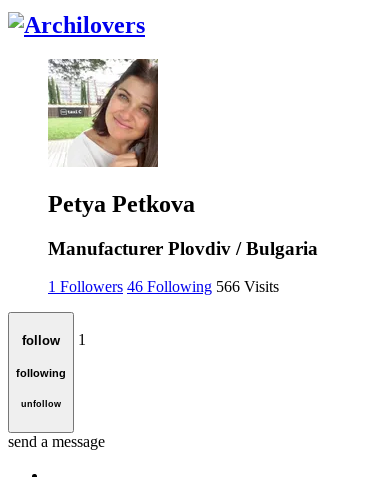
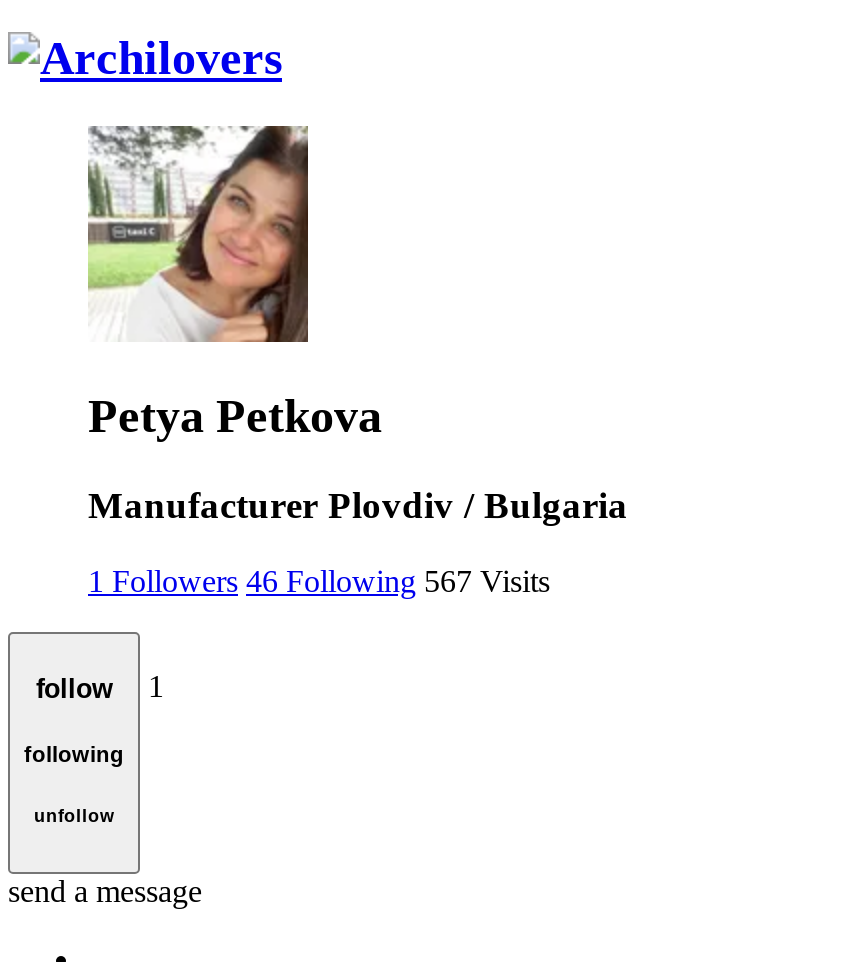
[48,278,279,295] 1 Followers 46 Following 566 Visits -> [88,565,550,599] 1 Followers 46 Following 567 Visits

